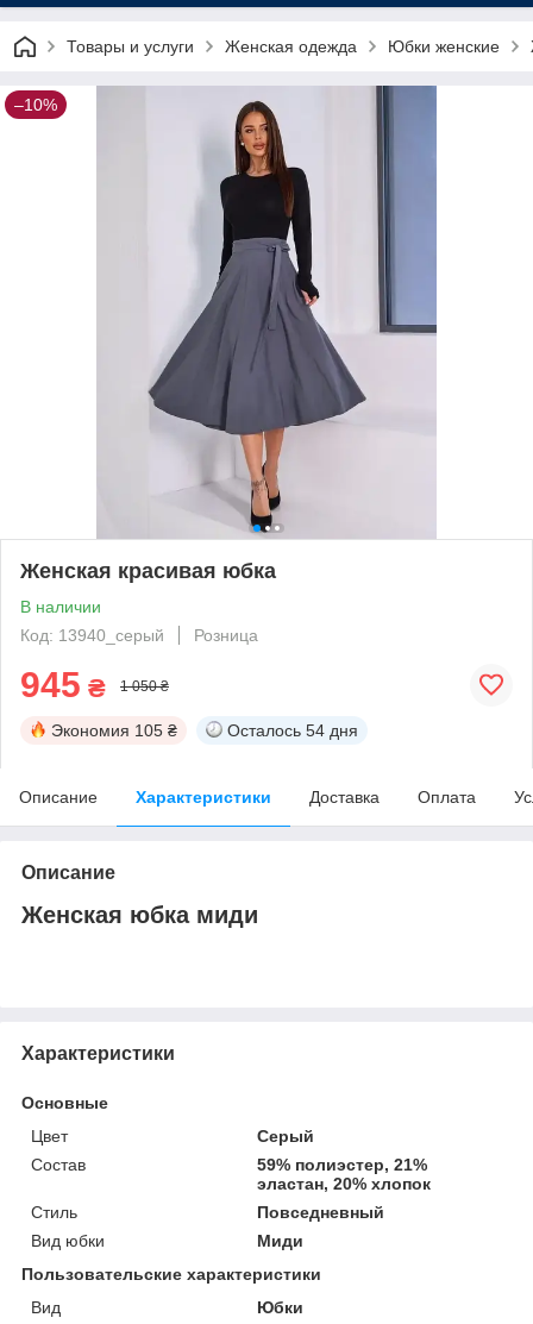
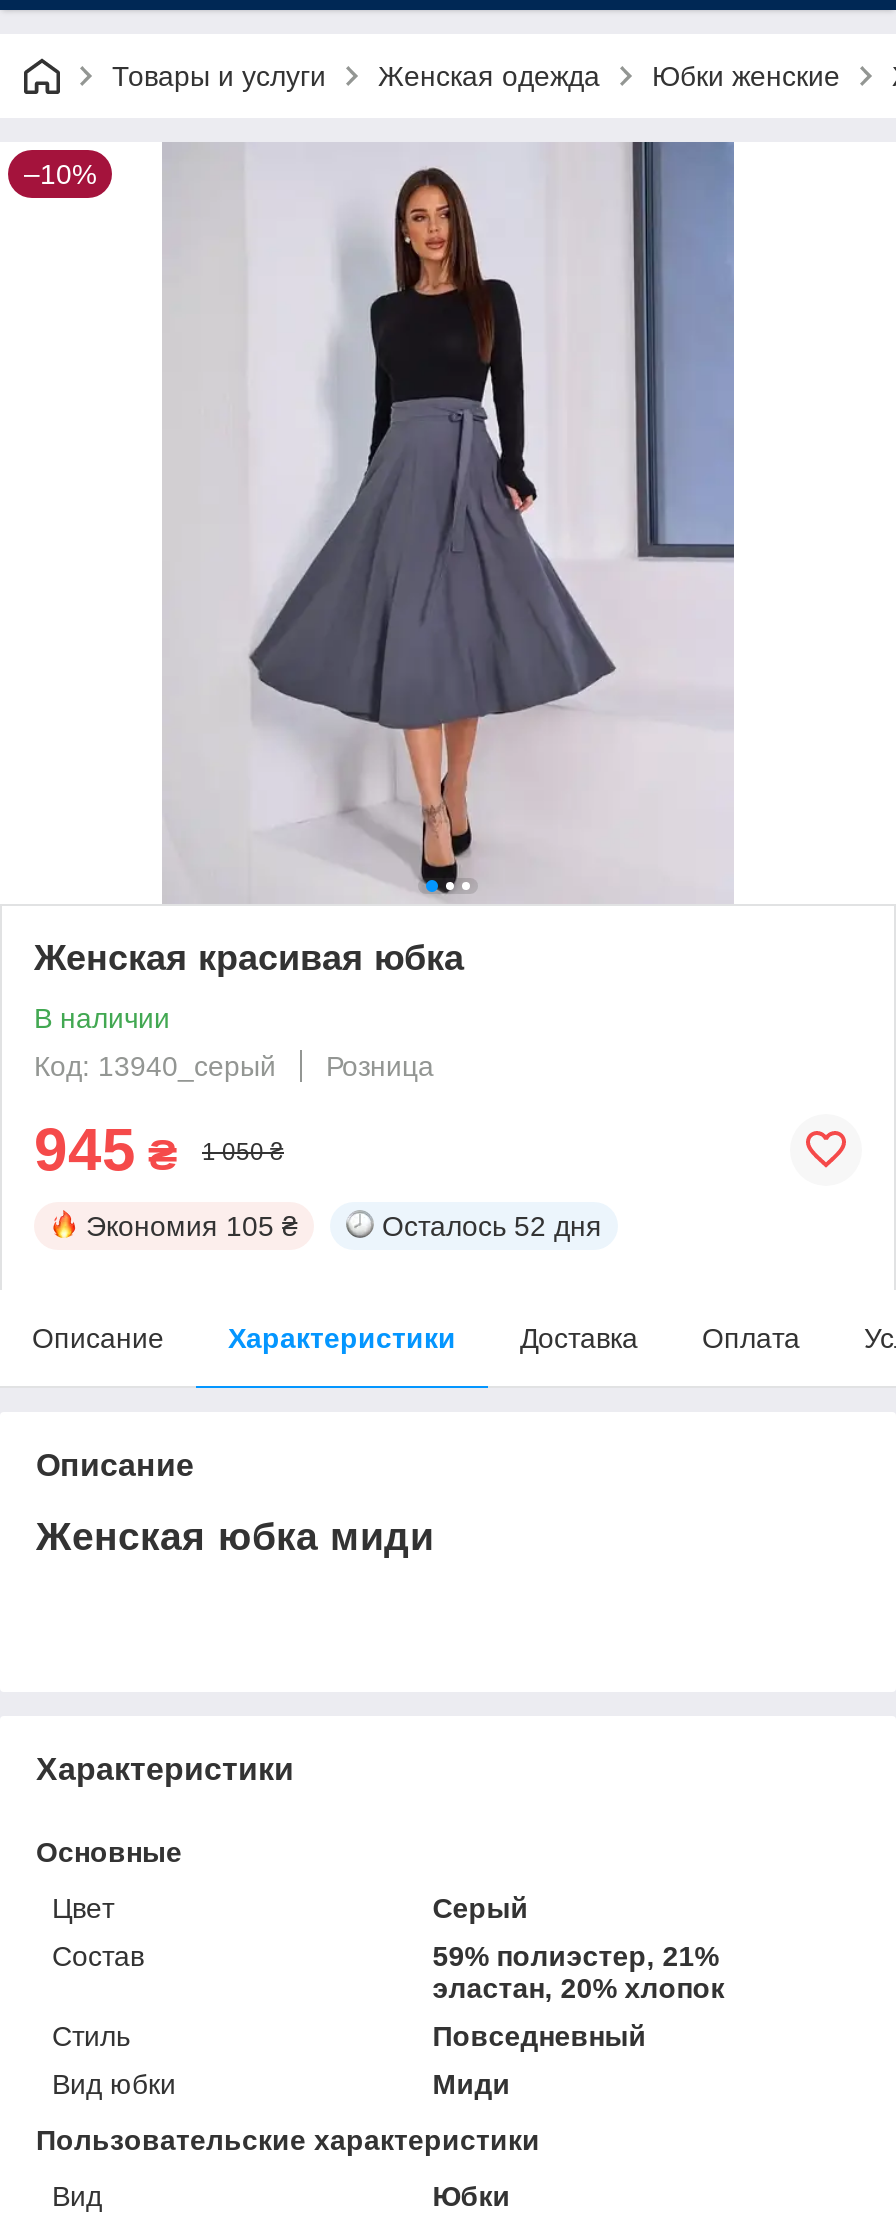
[227,721,358,740] Осталось 54 дня -> [382,1210,602,1242] Осталось 52 дня

